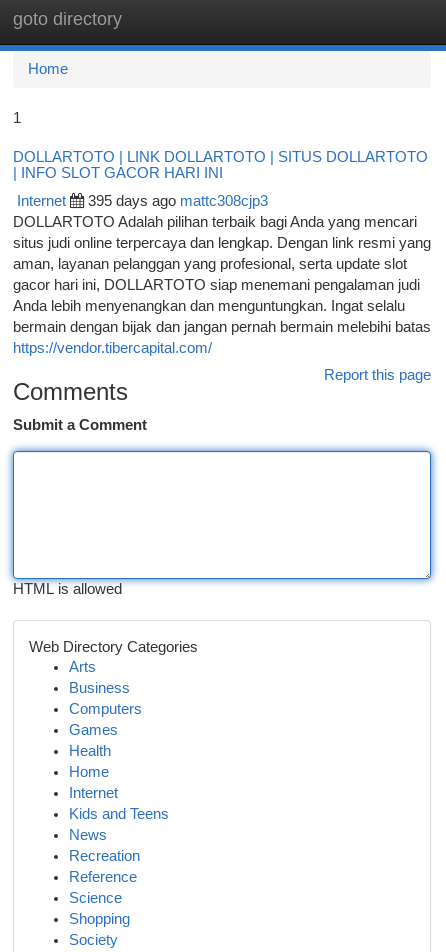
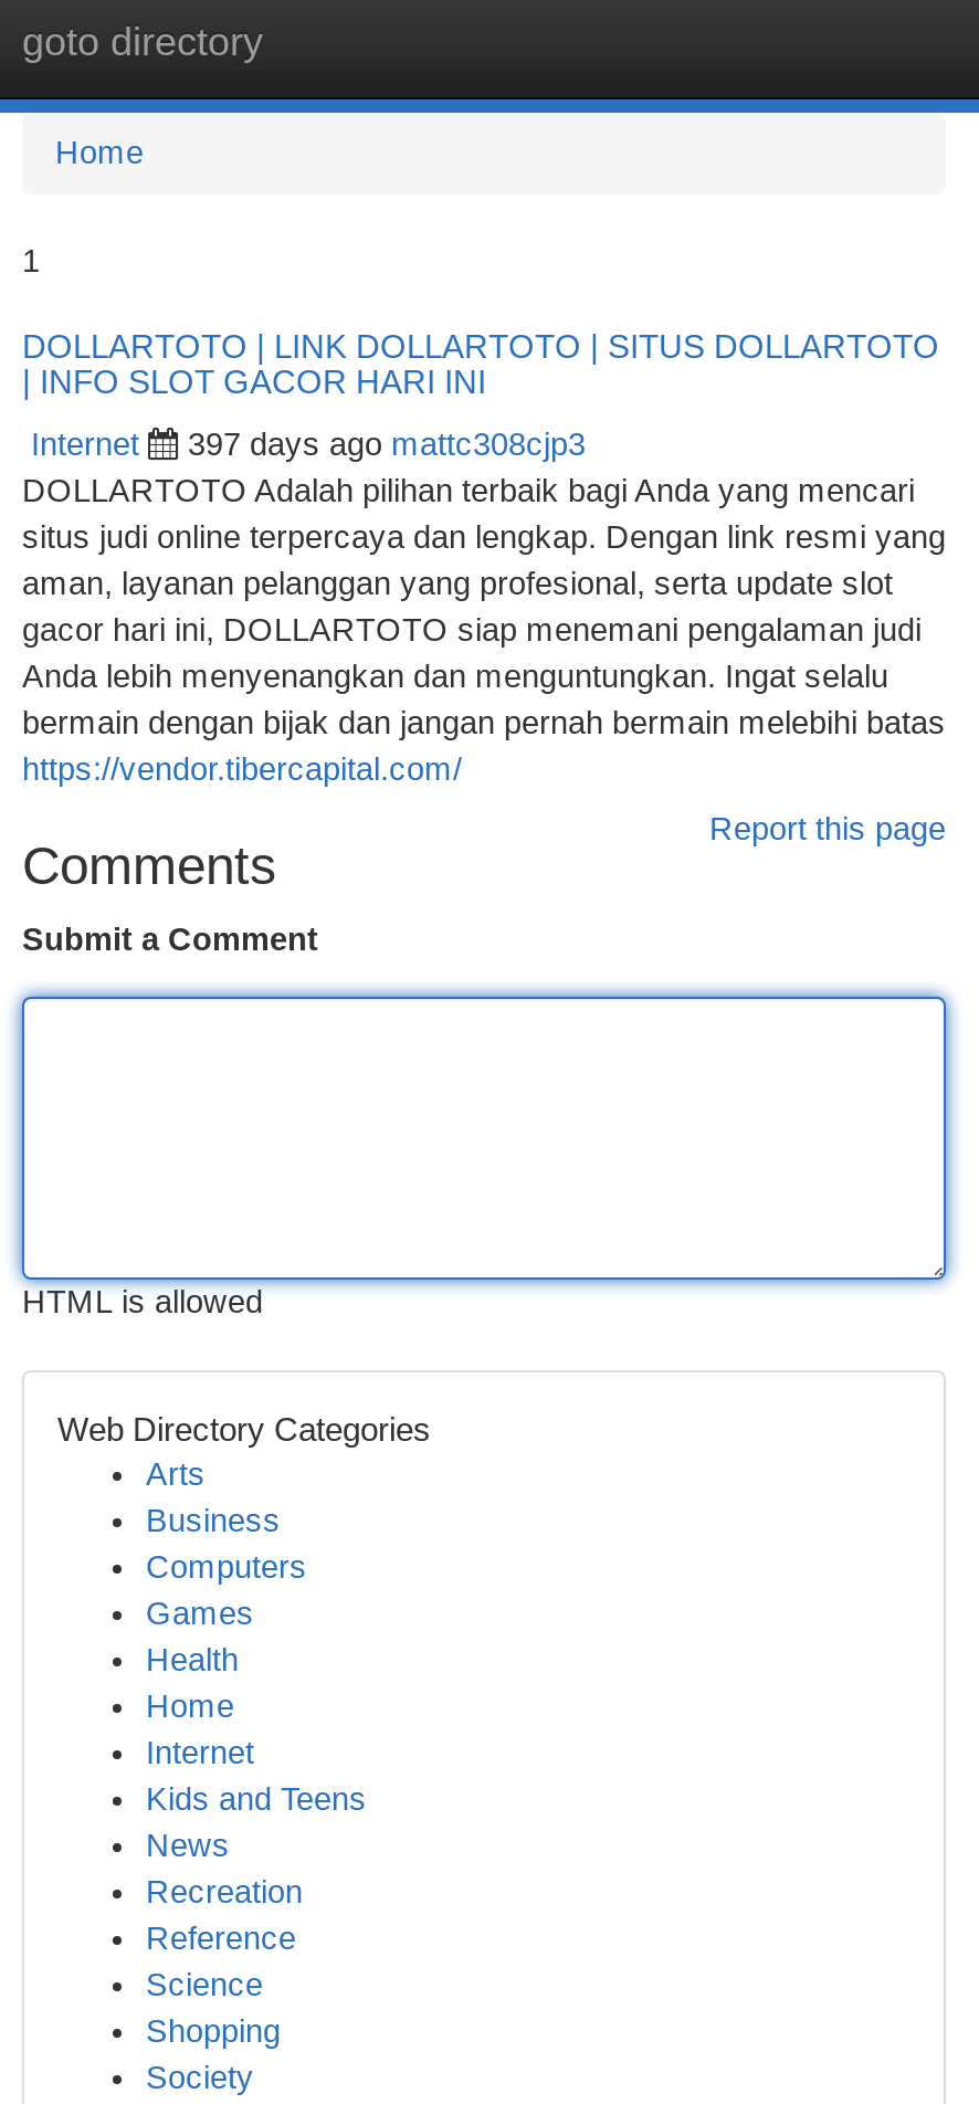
[88,193,268,209] 395 days ago mattc308cjp3 -> [188,427,586,462] 397 days ago mattc308cjp3

